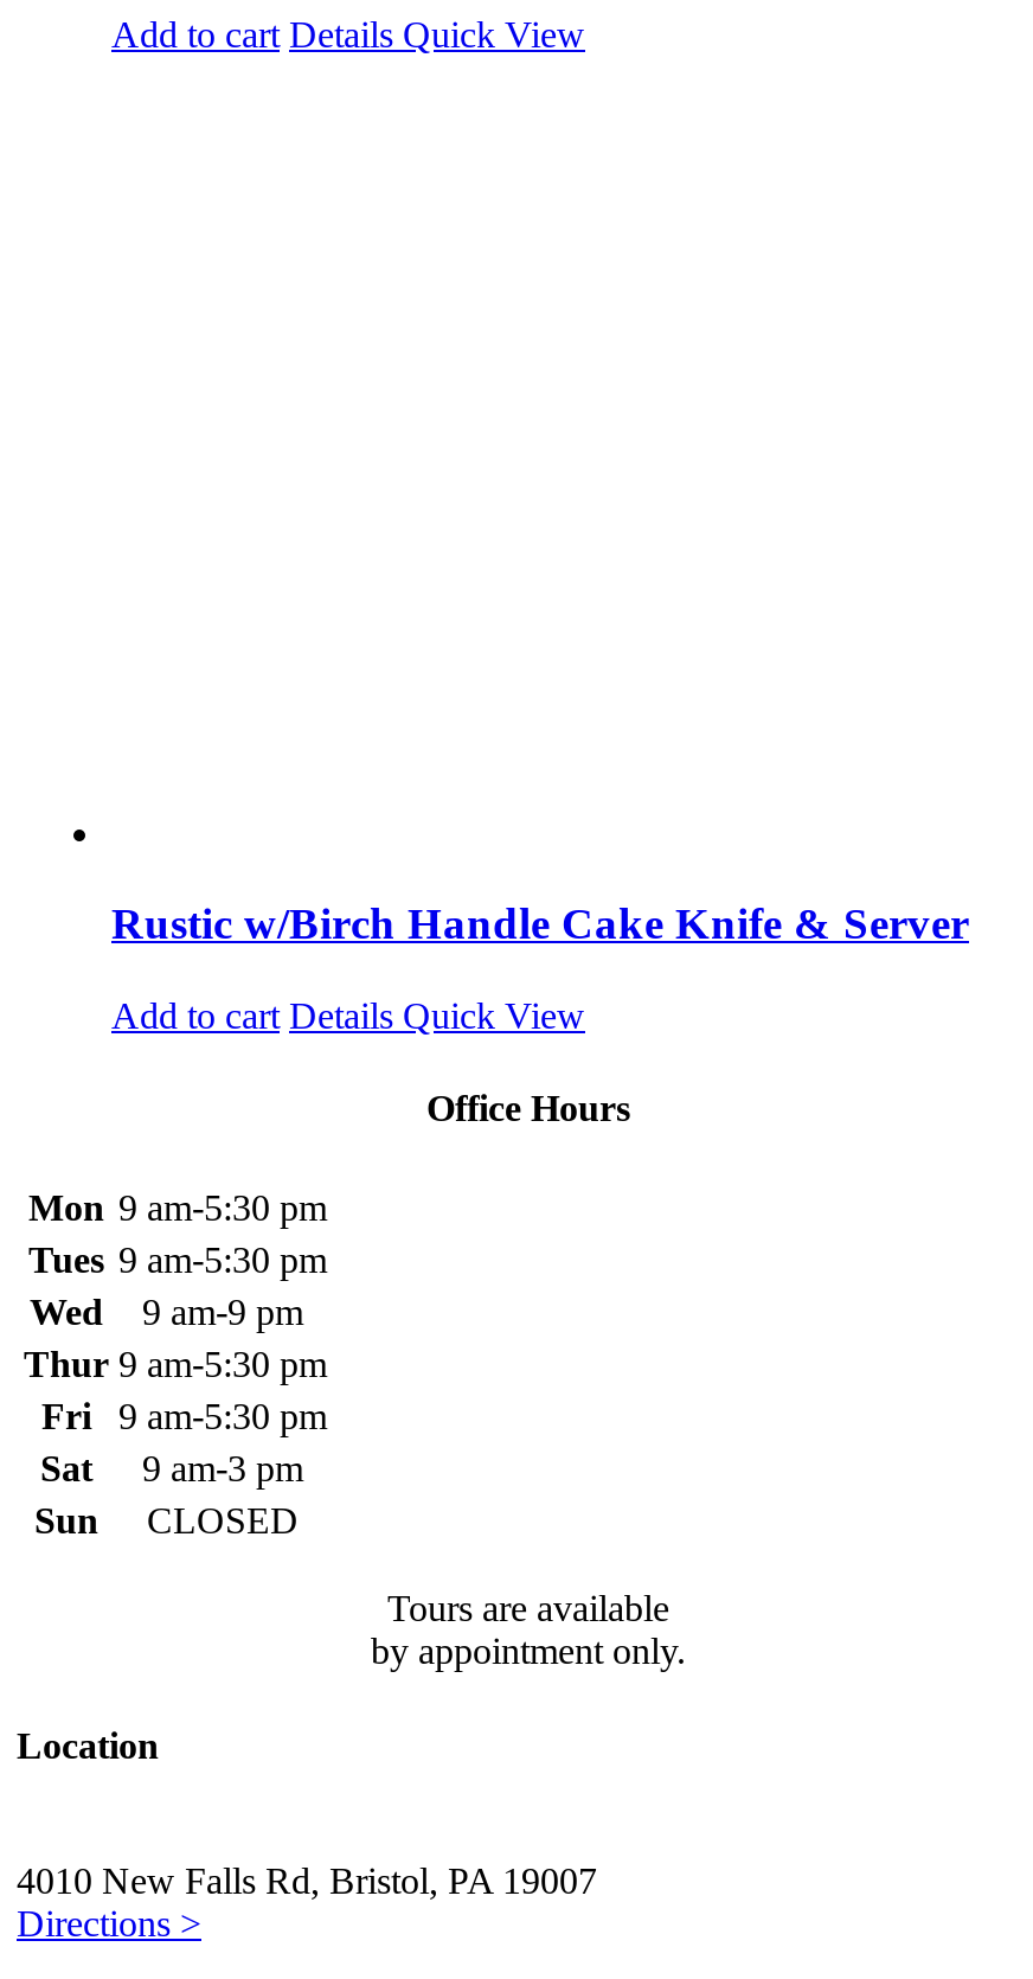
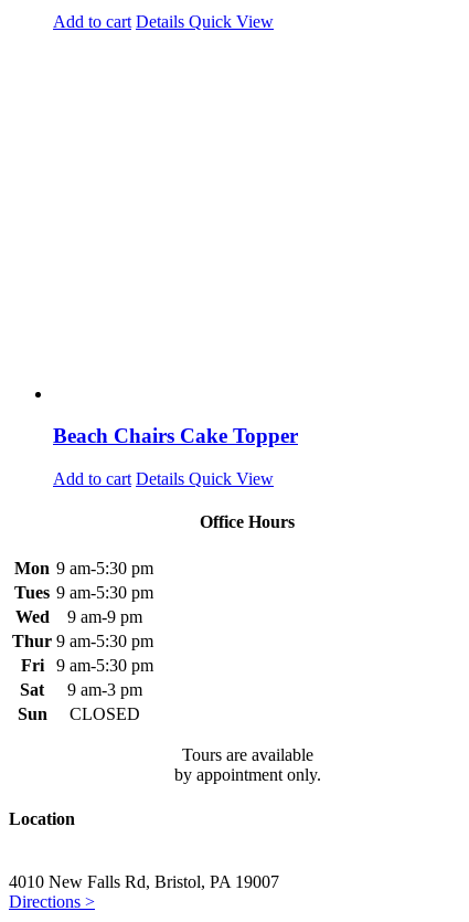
[111,899,969,948] Rustic w/Birch Handle Cake Knife & Server -> [53,424,298,447] Beach Chairs Cake Topper

